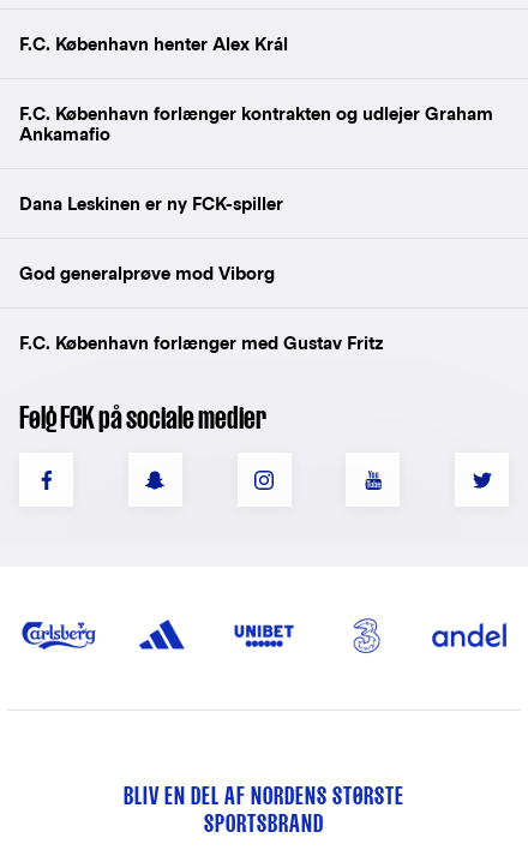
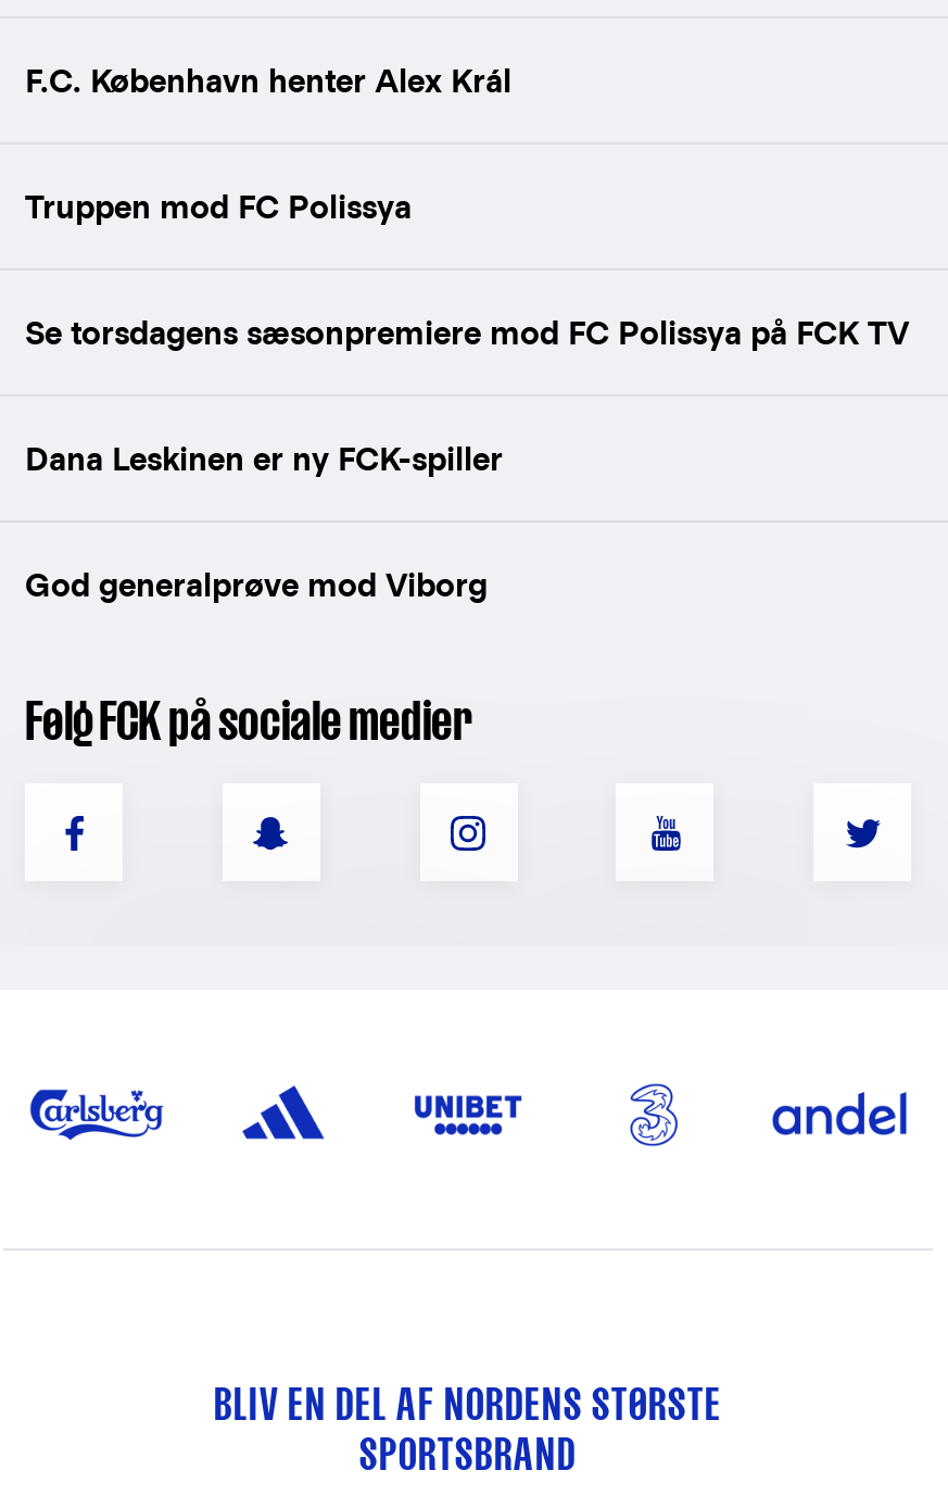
[19,104,493,144] F.C. København forlænger kontrakten og udlejer Graham | Ankamafio -> [25,189,909,352] Truppen mod FC Polissya | Se torsdagens sæsonpremiere mod FC Polissya på FCK TV
moved [19,194,283,284] -> [25,441,503,604]: Dana Leskinen er ny FCK-spiller | God generalprøve mod Viborg
[19,333,383,353] F.C. København forlænger med Gustav Fritz -> none

